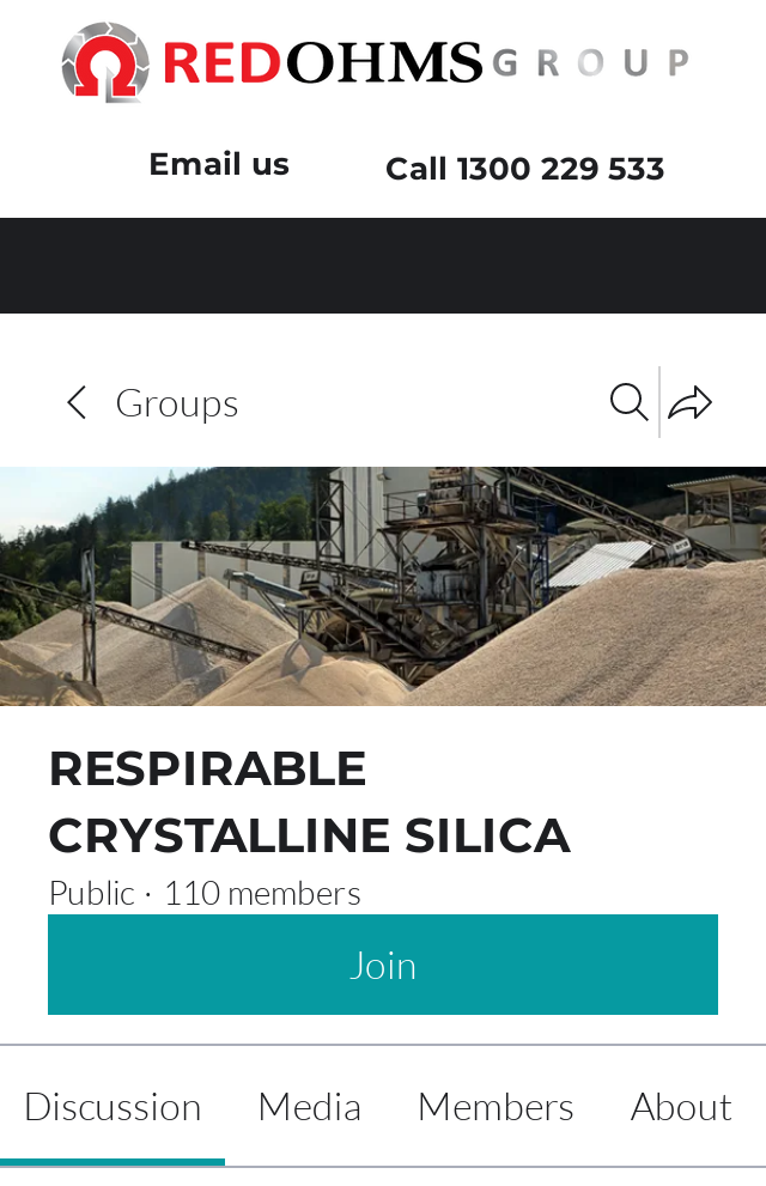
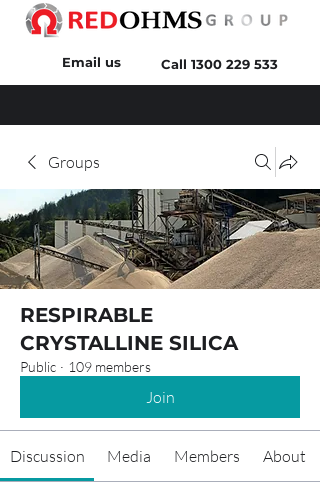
[48,871,361,912] Public · 110 members -> [20,358,151,375] Public · 109 members

